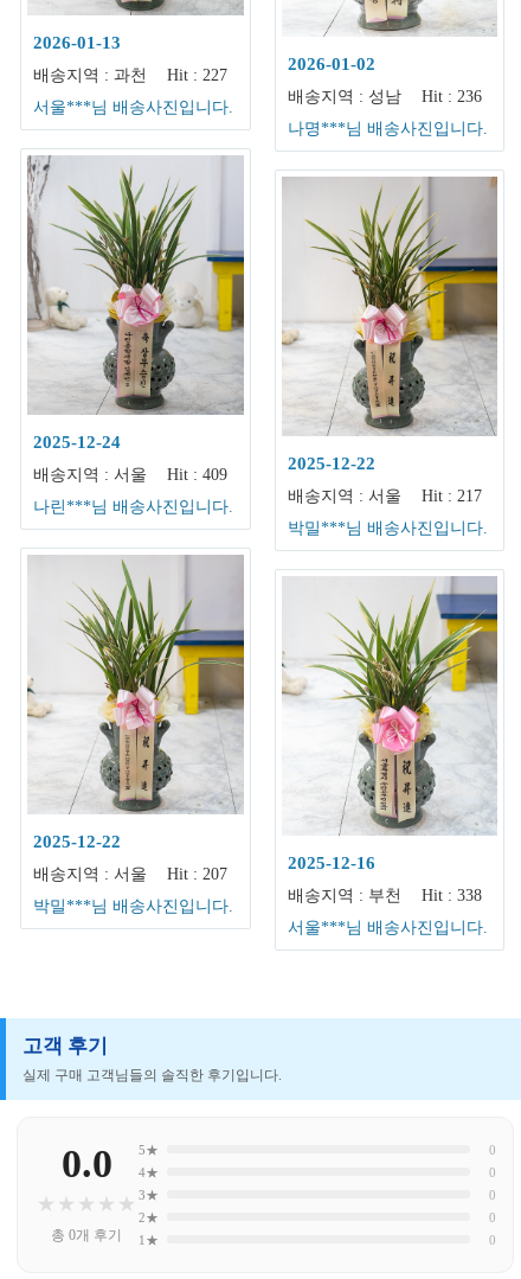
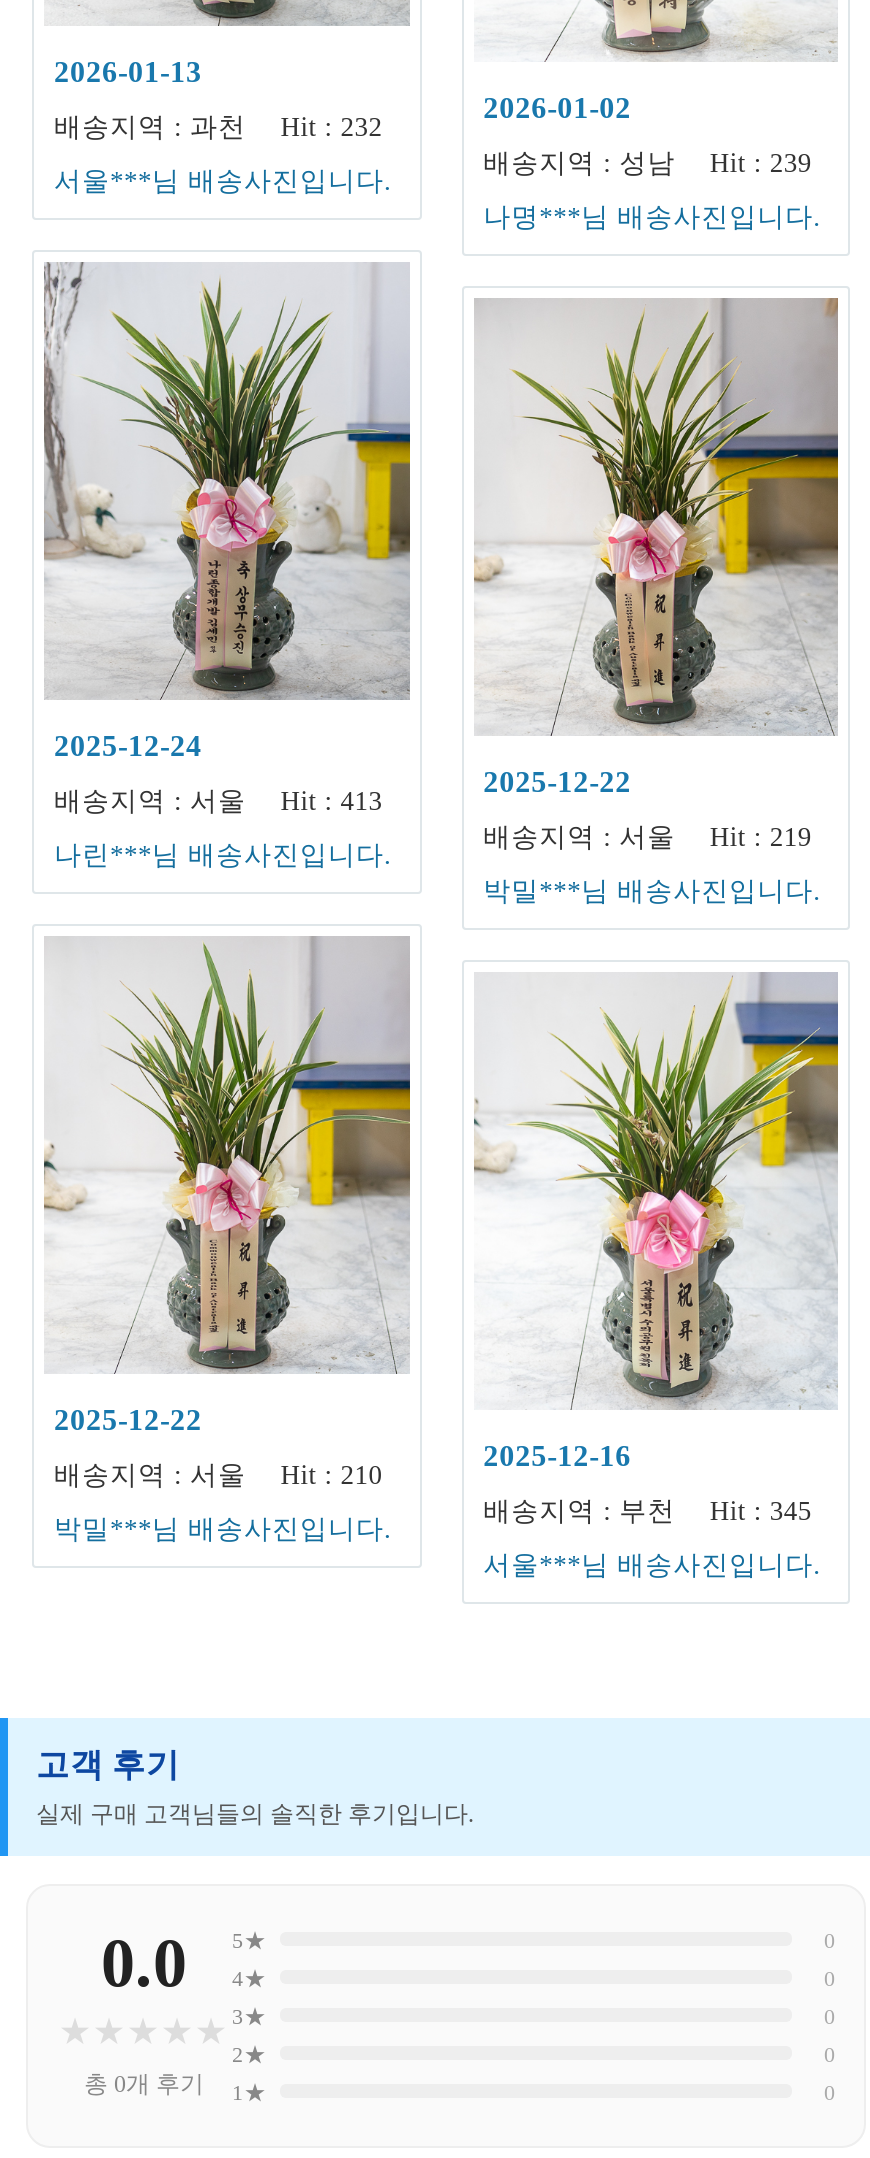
[33,66,228,84] 배송지역 : 과천 Hit : 227 -> [54,111,383,141] 배송지역 : 과천 Hit : 232
[287,87,482,105] 배송지역 : 성남 Hit : 236 -> [483,148,812,178] 배송지역 : 성남 Hit : 239
[33,465,228,483] 배송지역 : 서울 Hit : 409 -> [54,785,383,815] 배송지역 : 서울 Hit : 413
[287,487,482,505] 배송지역 : 서울 Hit : 217 -> [483,822,812,852] 배송지역 : 서울 Hit : 219
[33,865,228,883] 배송지역 : 서울 Hit : 207 -> [54,1459,383,1489] 배송지역 : 서울 Hit : 210
[287,887,482,904] 배송지역 : 부천 Hit : 338 -> [483,1496,812,1526] 배송지역 : 부천 Hit : 345

